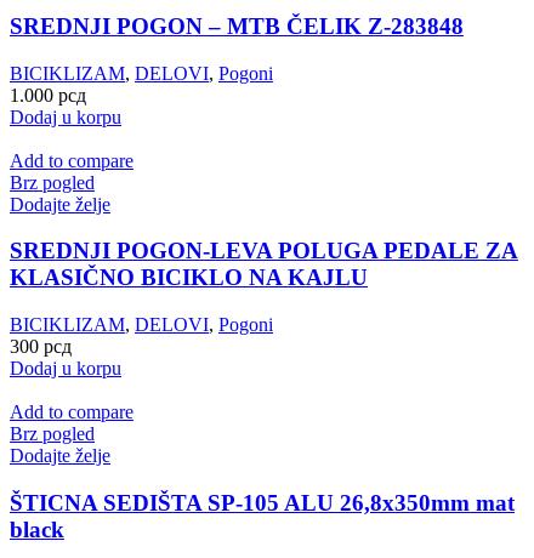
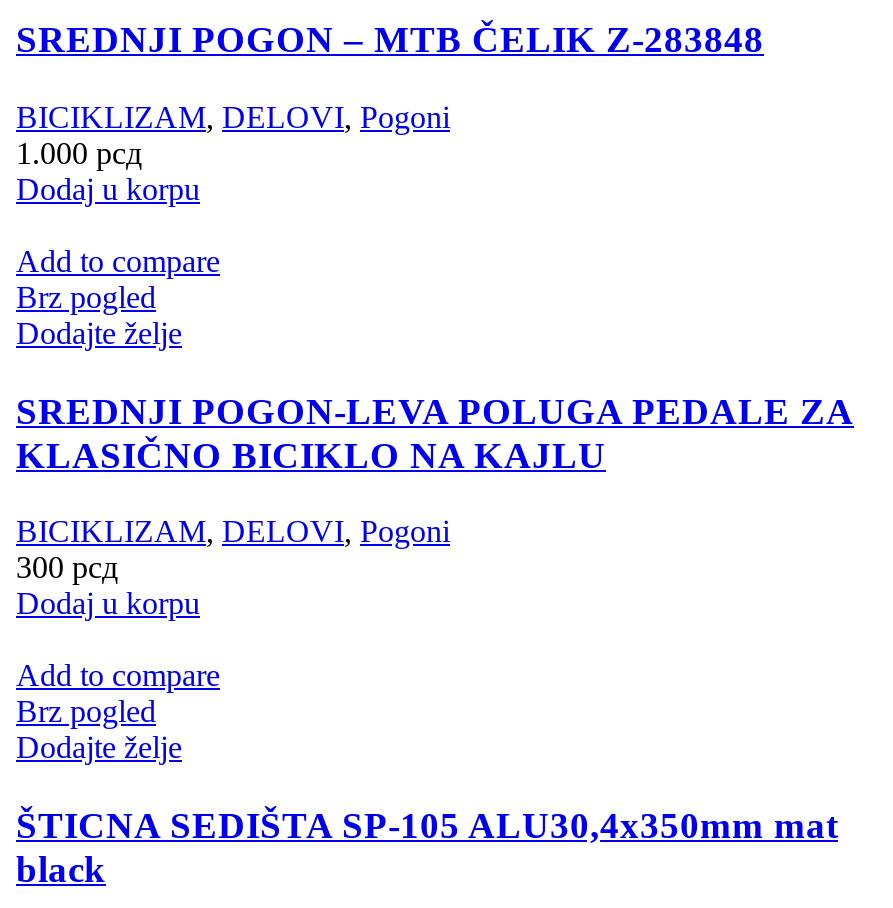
[10,490,515,515] ŠTICNA SEDIŠTA SP-105 ALU 26,8x350mm mat -> [16,804,838,846] ŠTICNA SEDIŠTA SP-105 ALU30,4x350mm mat

